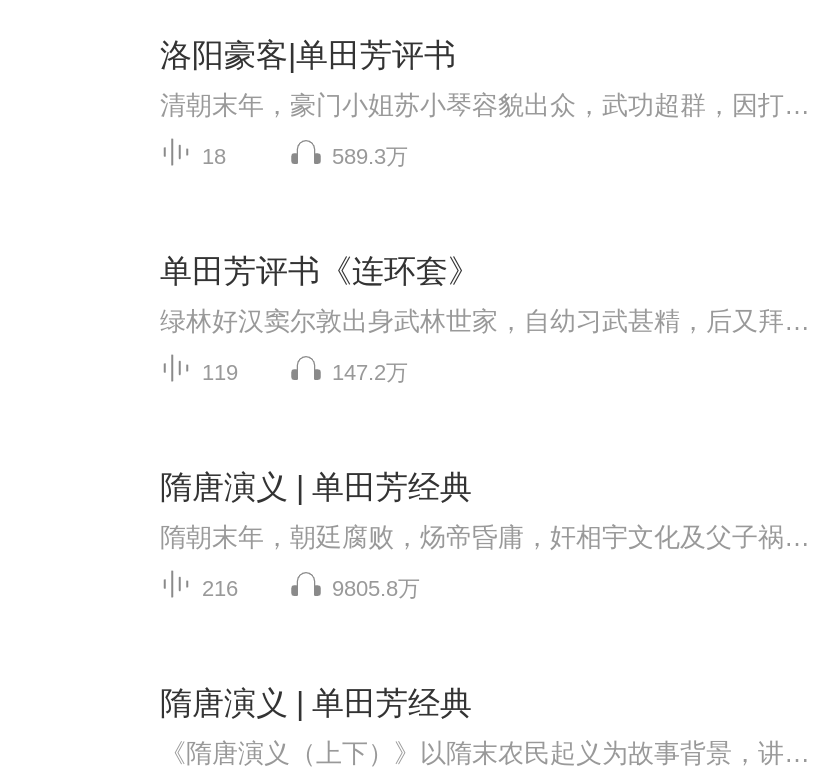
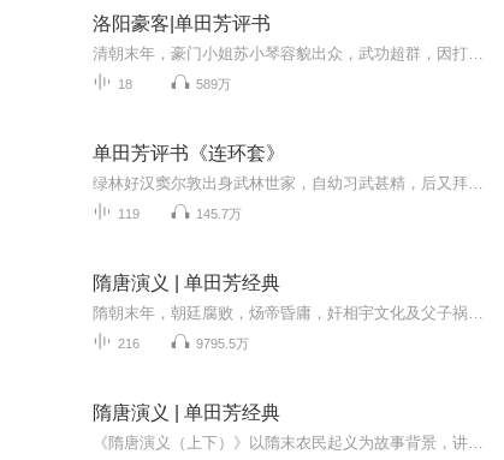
[332,144,408,168] 589.3万 -> [196,77,231,91] 589万
[332,360,408,384] 147.2万 -> [196,206,242,221] 145.7万
[332,576,420,600] 9805.8万 -> [196,336,249,350] 9795.5万

